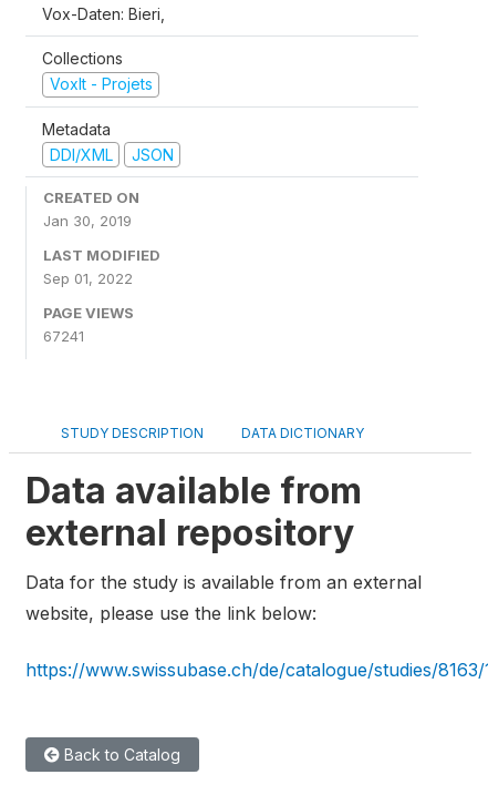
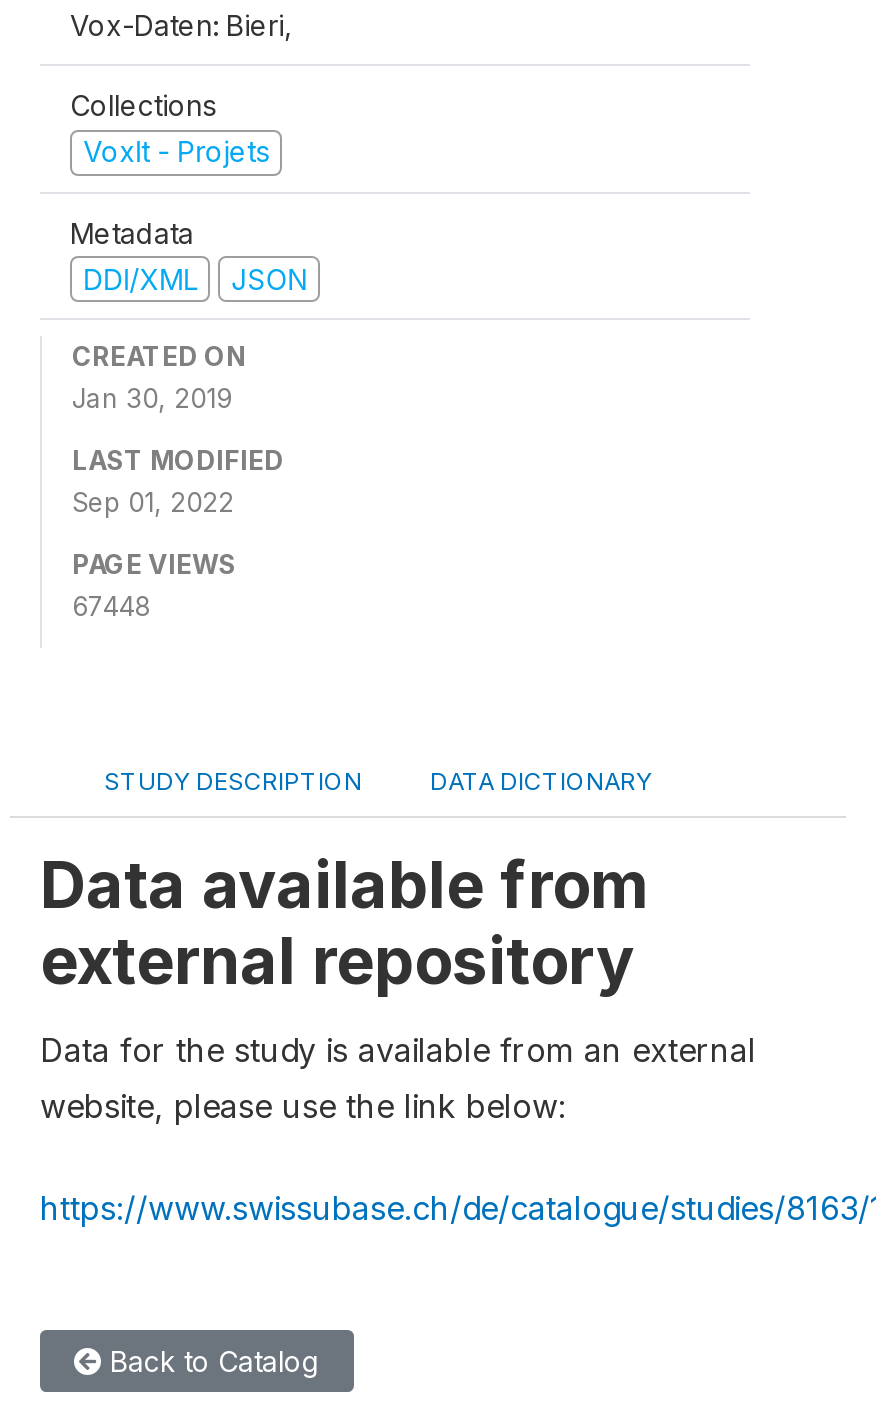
[43,327,84,345] 67241 -> [72,590,150,622] 67448

